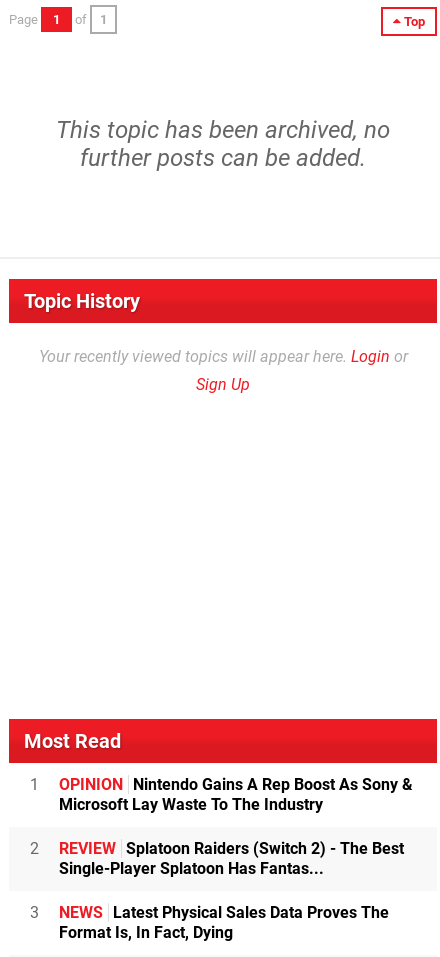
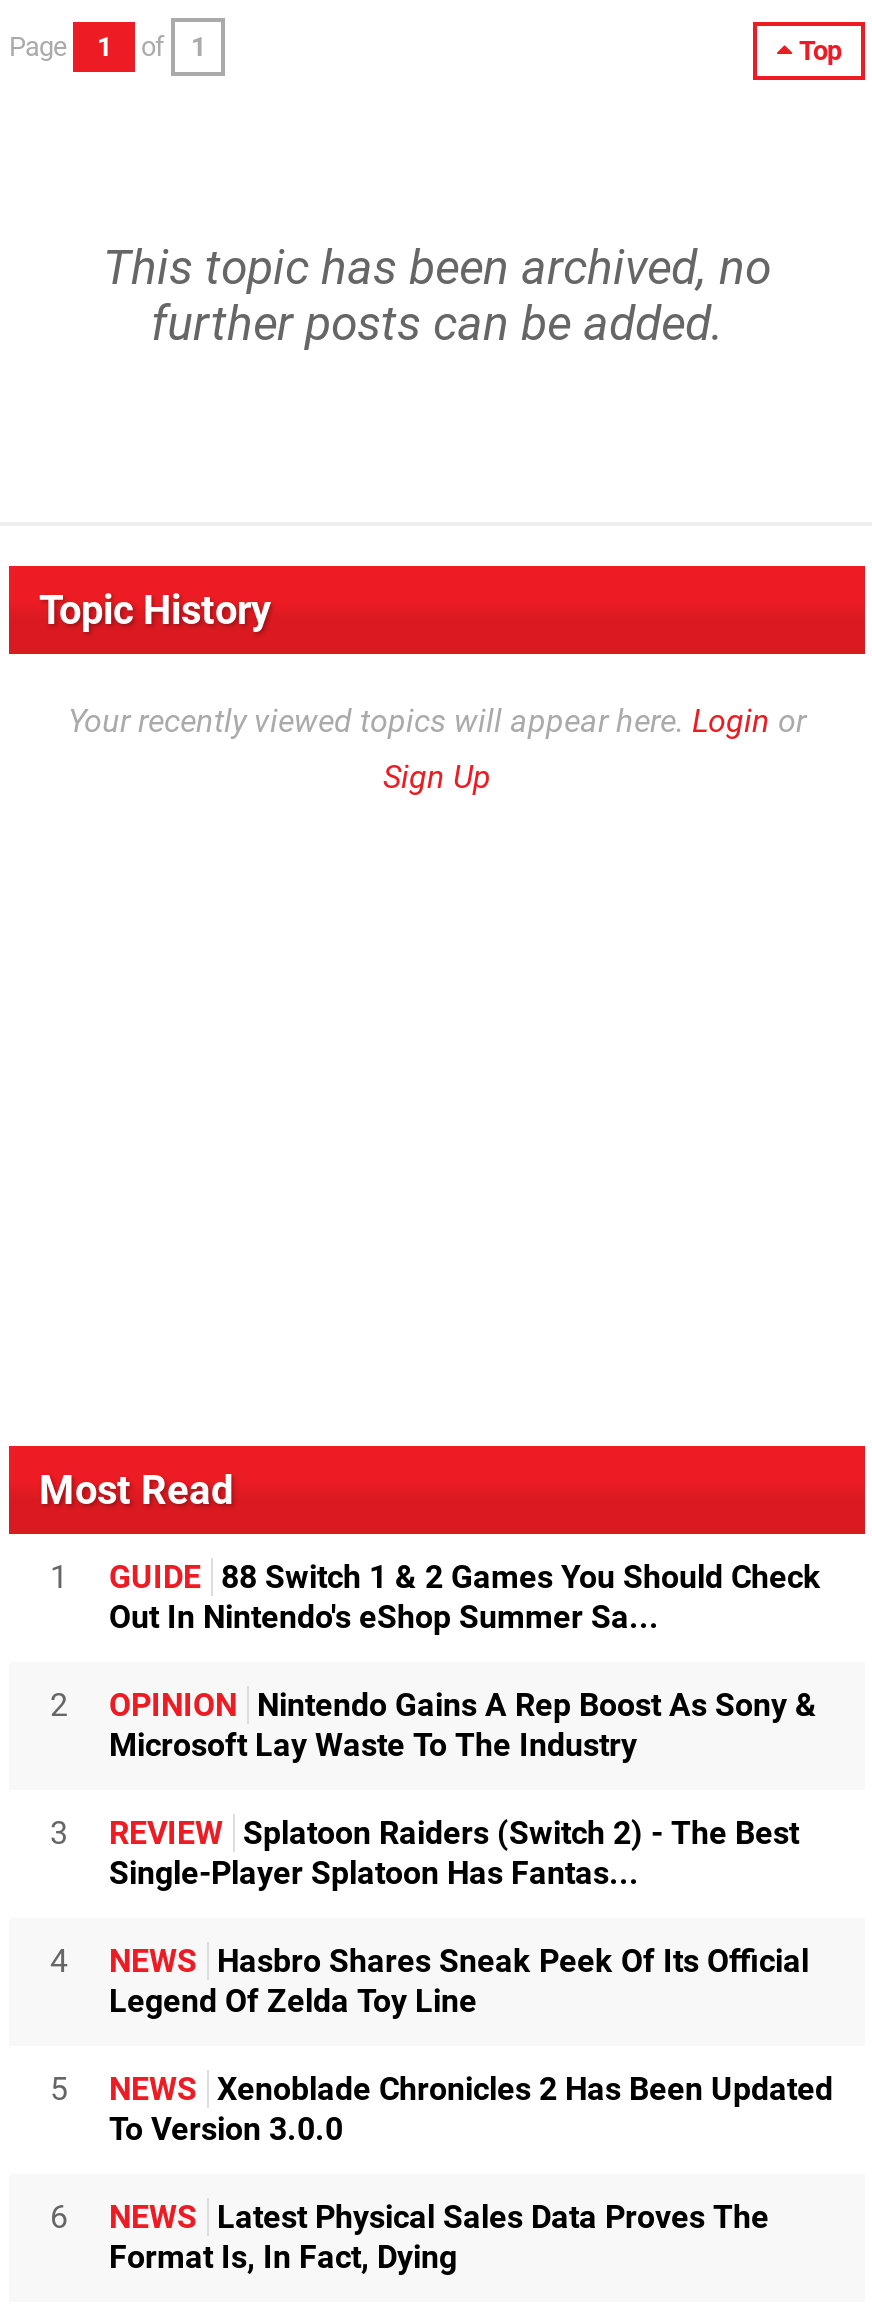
none -> [50,1558,821,1724] GUIDE 88 Switch 1 & 2 Games You Should Check | Out In Nintendo's eShop Summer Sa... | 2
[29,839,404,858] 2 REVIEW Splatoon Raiders (Switch 2) - The Best -> [50,1814,799,1852] 3 REVIEW Splatoon Raiders (Switch 2) - The Best
[29,903,38,922] 3 -> [50,1942,833,2236] 4 | NEWS Hasbro Shares Sneak Peek Of Its Official | Legend Of Zelda Toy Line | 5 | NEWS Xenoblade Chronicles 2 Has Been Updated | To Version 3.0.0 | 6

